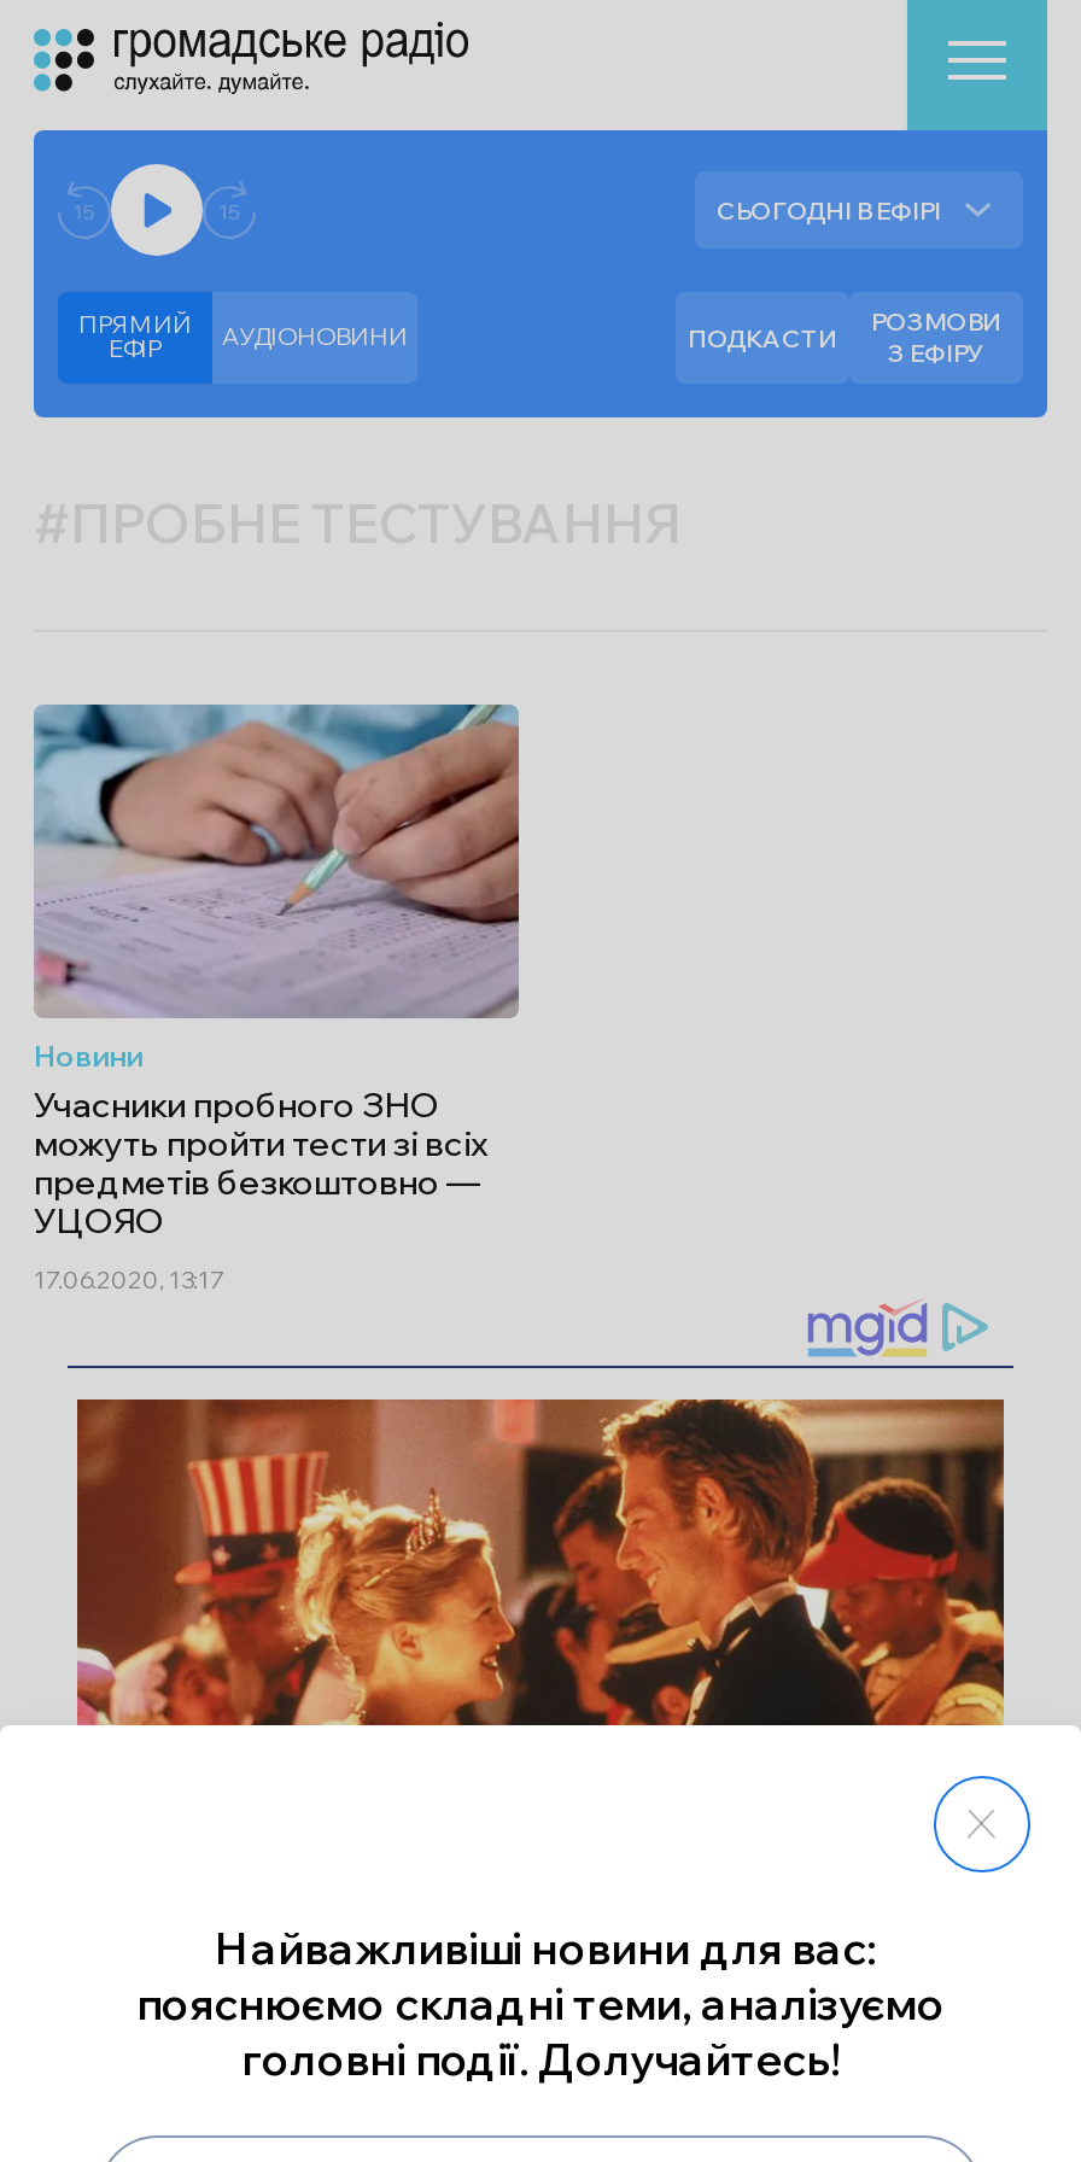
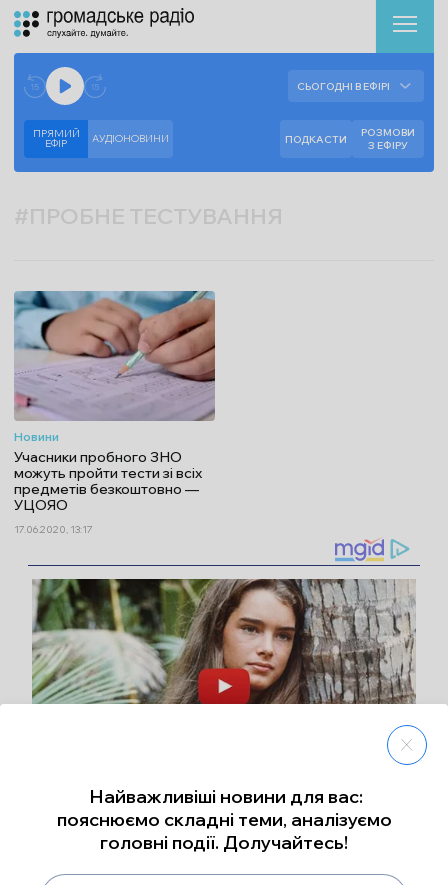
[75,1397,1006,1728] [image] -> [31,578,416,705] [image]

